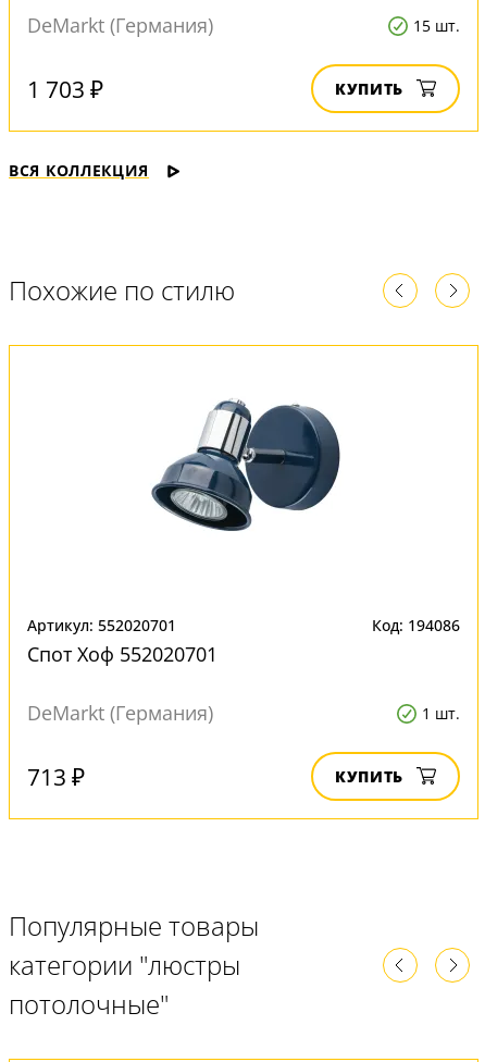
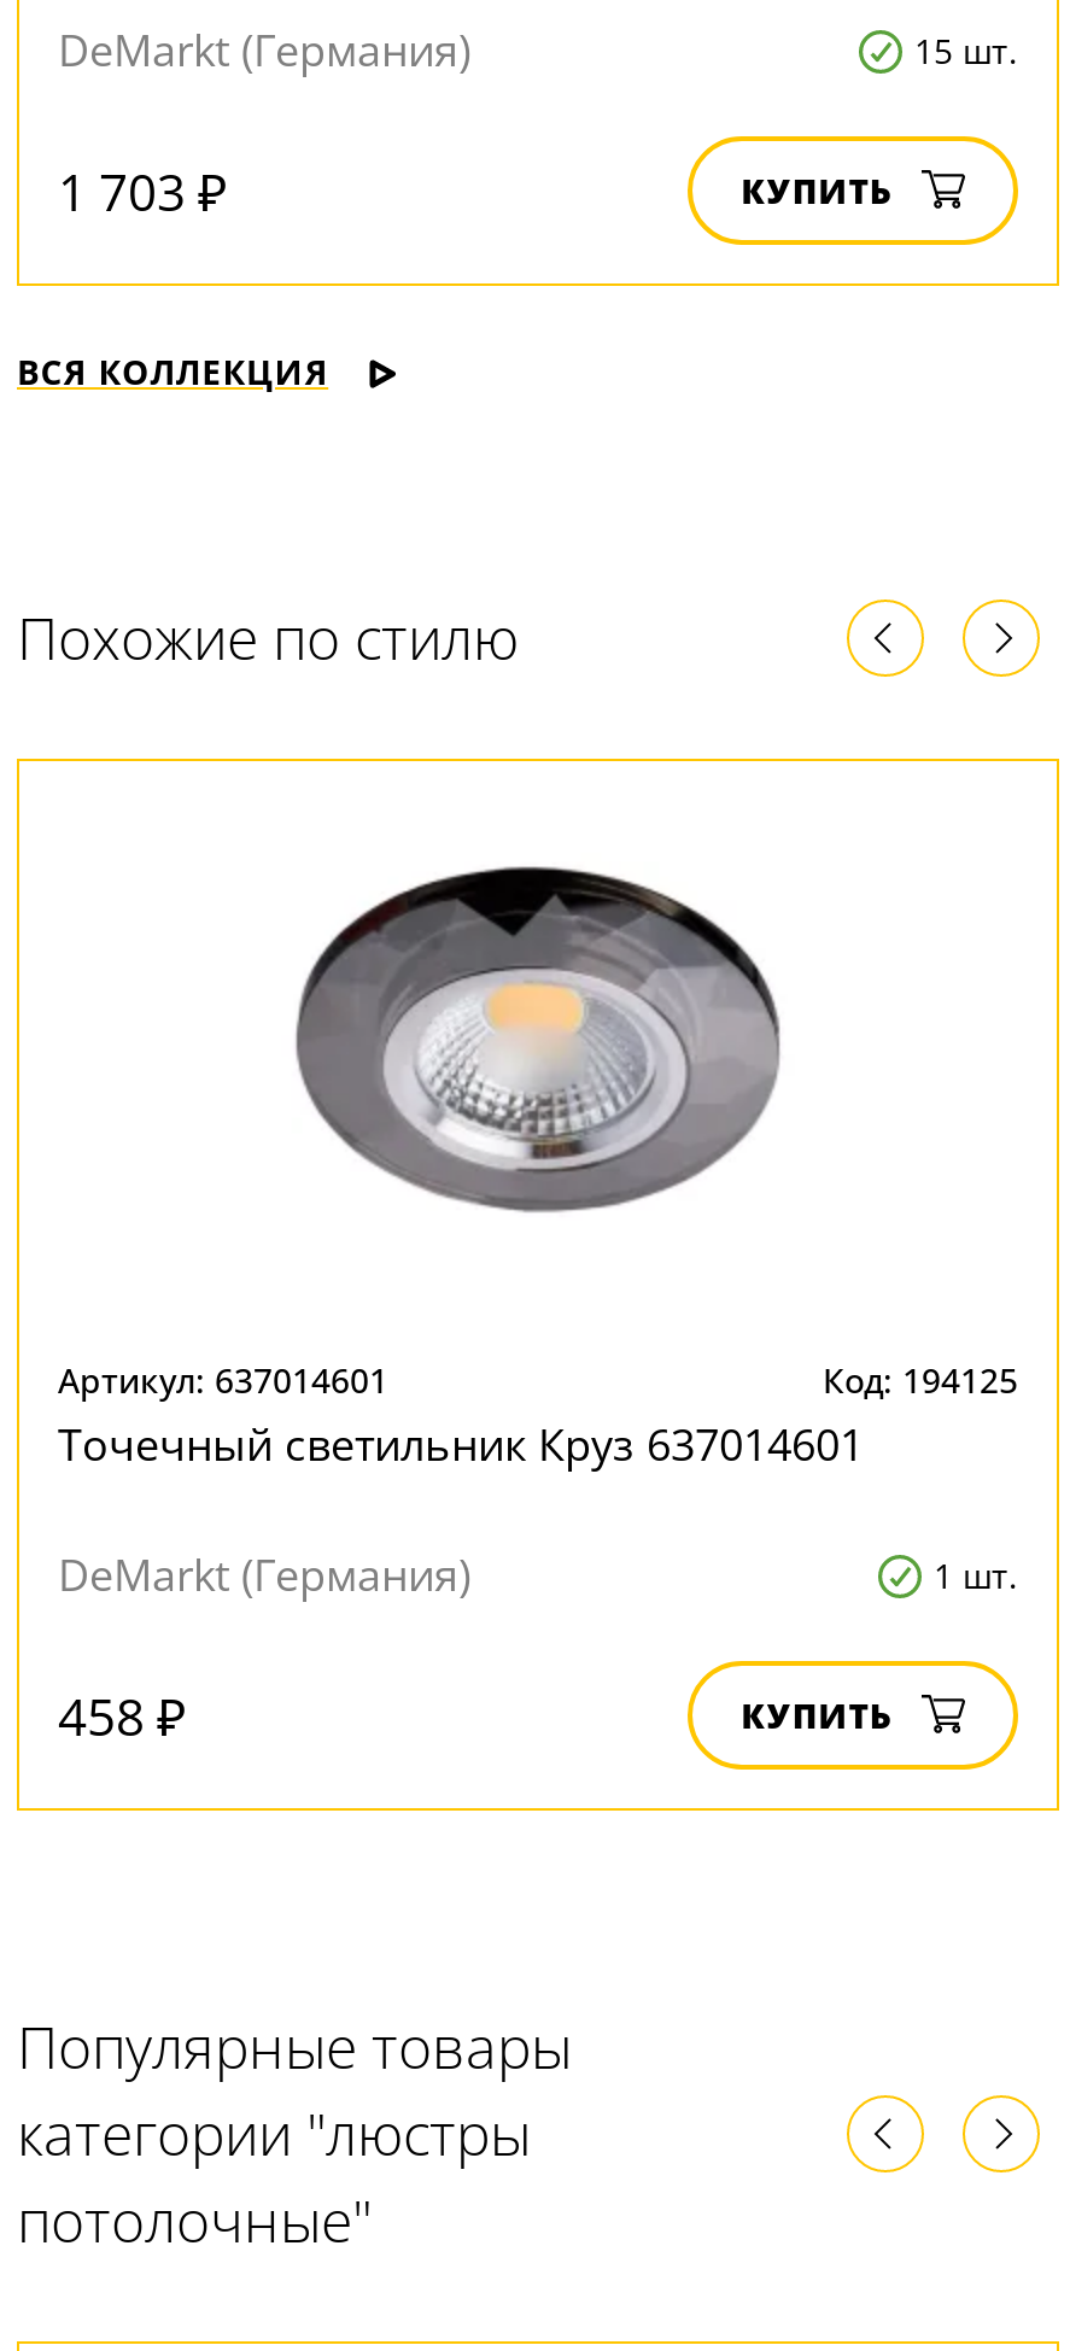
[135,394,352,549] [image] -> [294,865,782,1215] [image]
[27,615,460,667] Артикул: 552020701 | Код: 194086 | Спот Хоф 552020701 -> [58,1357,1018,1473] Артикул: 637014601 | Код: 194125 | Точечный светильник Круз 637014601
[27,761,85,792] 713 ₽ -> [58,1682,186,1749] 458 ₽

